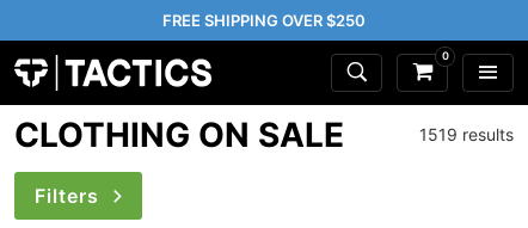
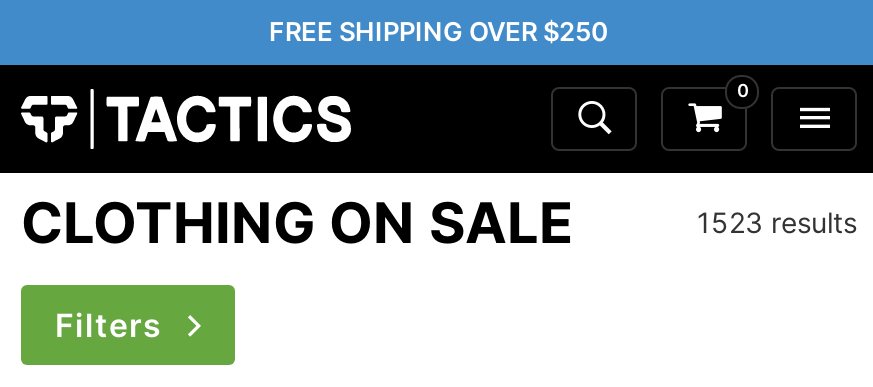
[419,124,514,144] 1519 results -> [697,205,857,239] 1523 results

